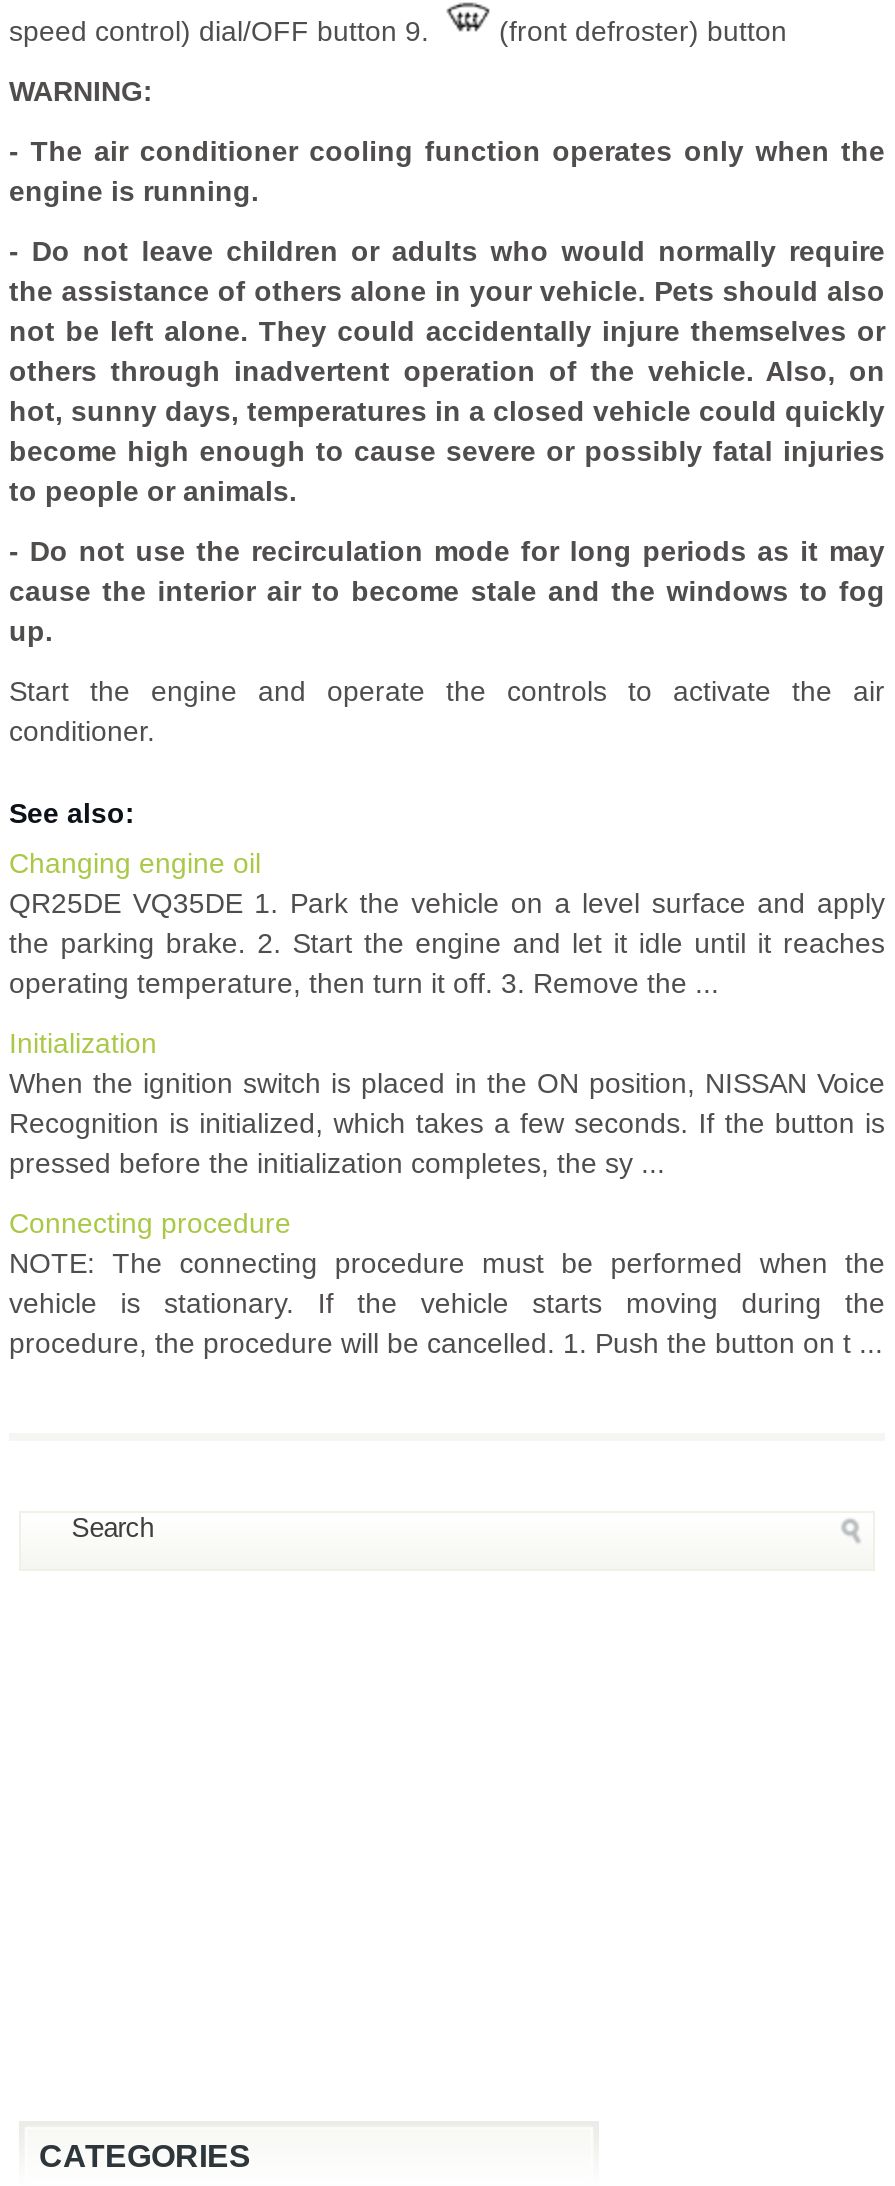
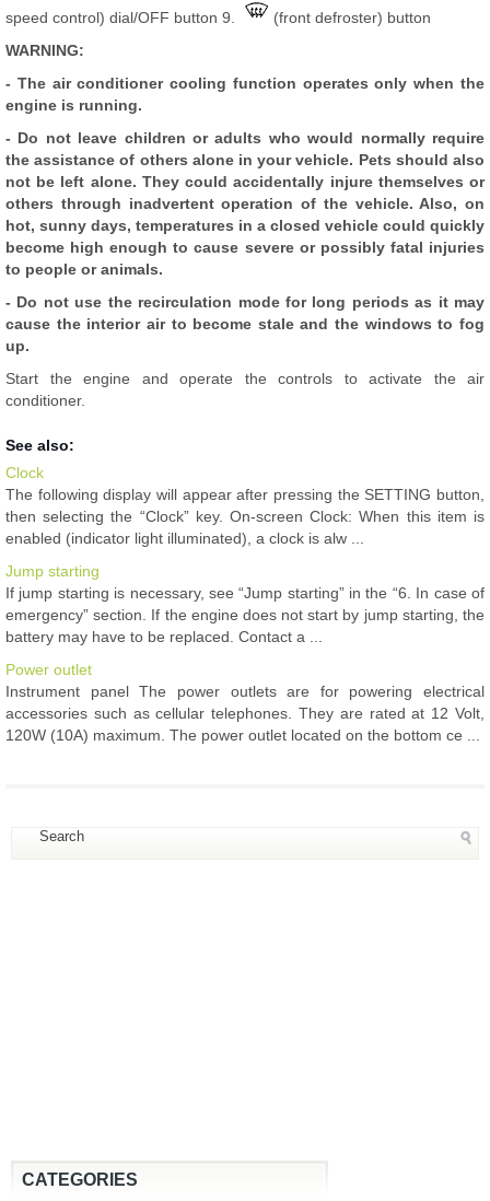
[9,848,885,1000] Changing engine oil | QR25DE VQ35DE 1. Park the vehicle on a level surface and apply | the parking brake. 2. Start the engine and let it idle until it reaches | operating temperature, then turn it off. 3. Remove the ... -> [5,464,485,547] Clock | The following display will appear after pressing the SETTING button, | then selecting the “Clock” key. On-screen Clock: When this item is | enabled (indicator light illuminated), a clock is alw ...
[9,1028,885,1180] Initialization | When the ignition switch is placed in the ON position, NISSAN Voice | Recognition is initialized, which takes a few seconds. If the button is | pressed before the initialization completes, the sy ... -> [5,563,485,646] Jump starting | If jump starting is necessary, see “Jump starting” in the “6. In case of | emergency” section. If the engine does not start by jump starting, the | battery may have to be replaced. Contact a ...
[9,1208,885,1360] Connecting procedure | NOTE: The connecting procedure must be performed when the | vehicle is stationary. If the vehicle starts moving during the | procedure, the procedure will be cancelled. 1. Push the button on t ... -> [5,661,485,744] Power outlet | Instrument panel The power outlets are for powering electrical | accessories such as cellular telephones. They are rated at 12 Volt, | 120W (10A) maximum. The power outlet located on the bottom ce ...

